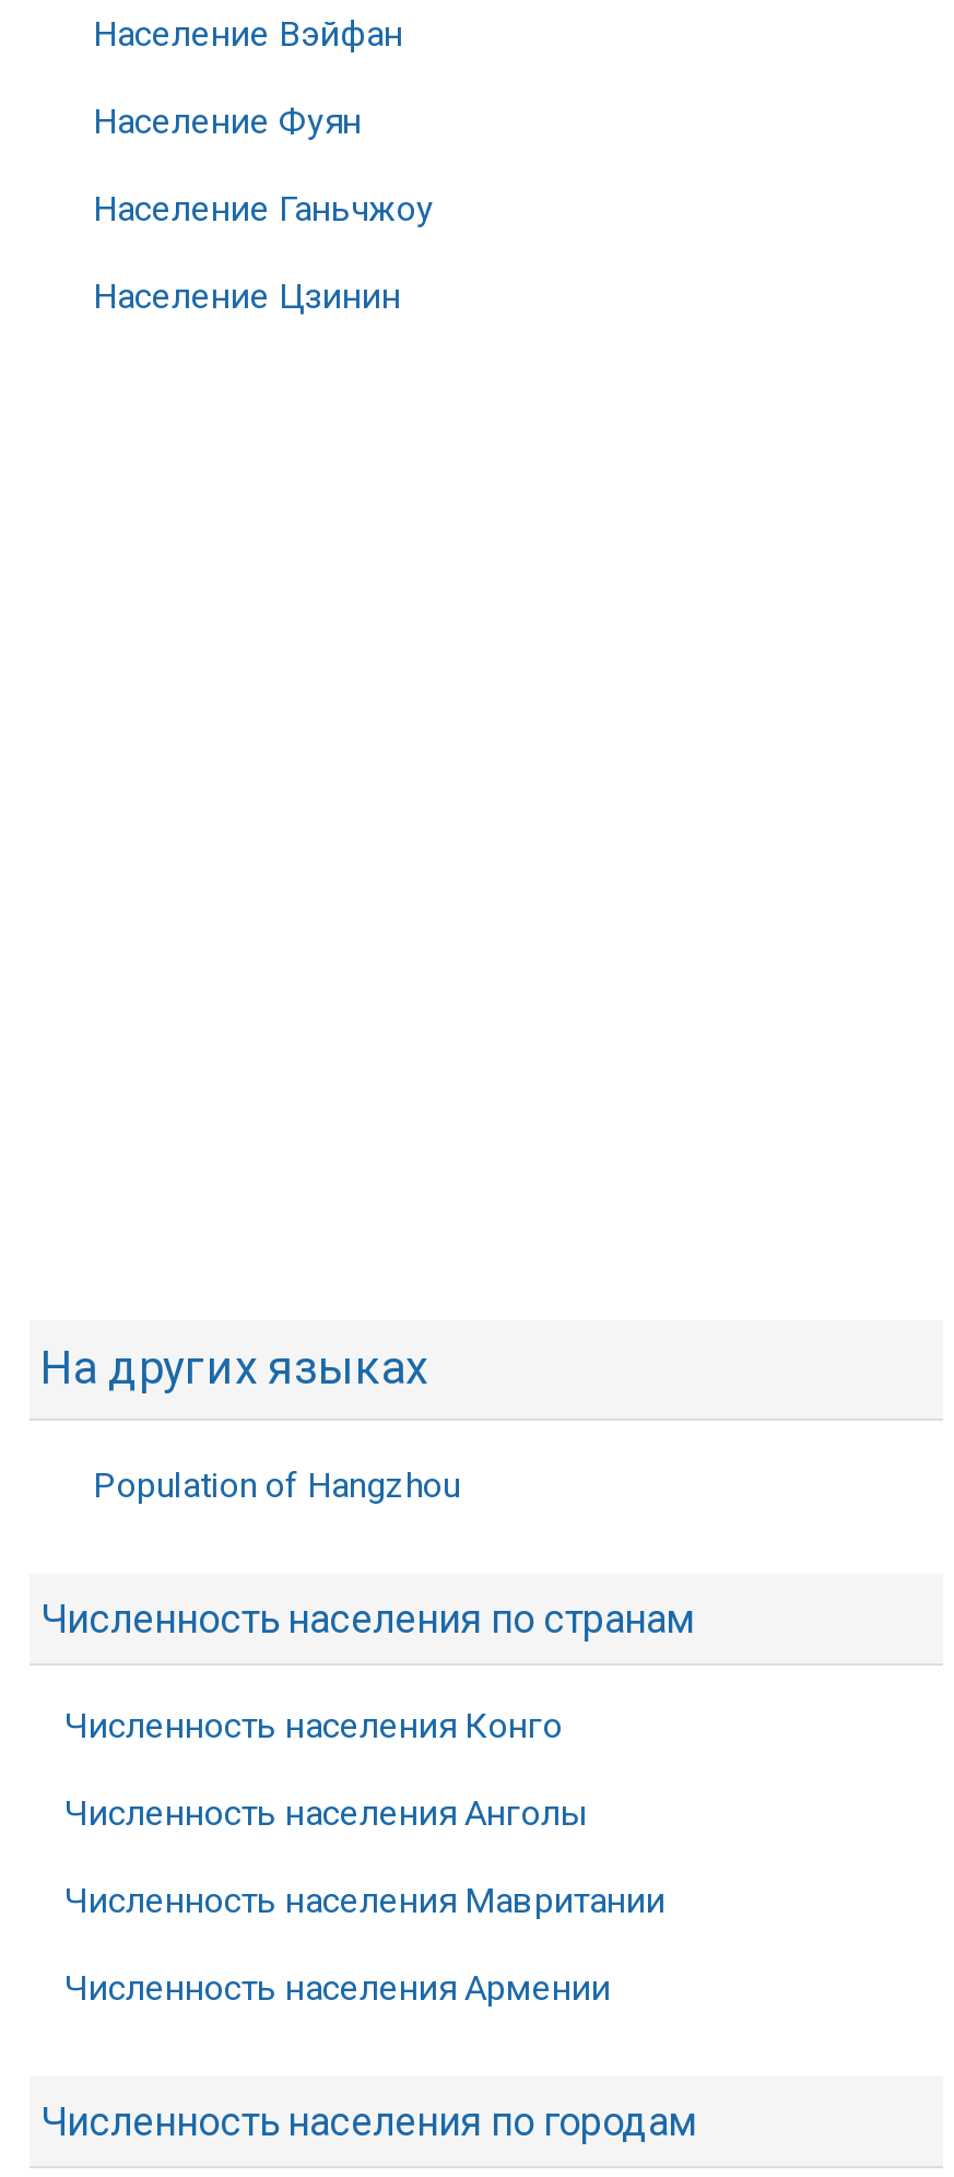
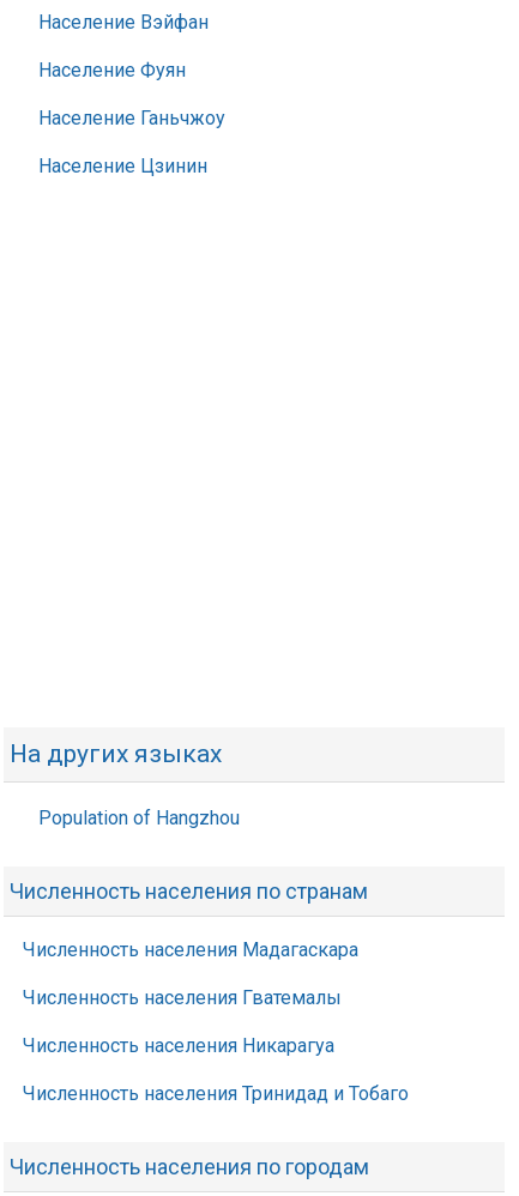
[64,1705,563,1746] Численность населения Конго -> [23,938,358,961] Численность населения Мадагаскара
[64,1792,589,1834] Численность населения Анголы -> [23,986,342,1009] Численность населения Гватемалы
[64,1880,666,1921] Численность населения Мавритании -> [23,1034,334,1057] Численность населения Никарагуа
[64,1967,611,2009] Численность населения Армении -> [23,1082,409,1105] Численность населения Тринидад и Тобаго

